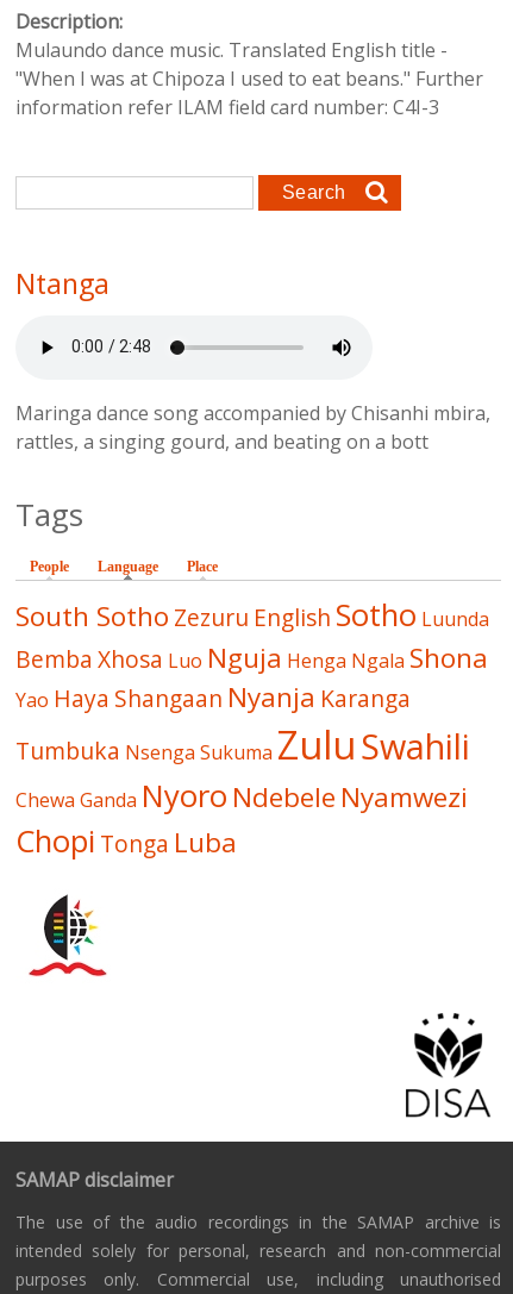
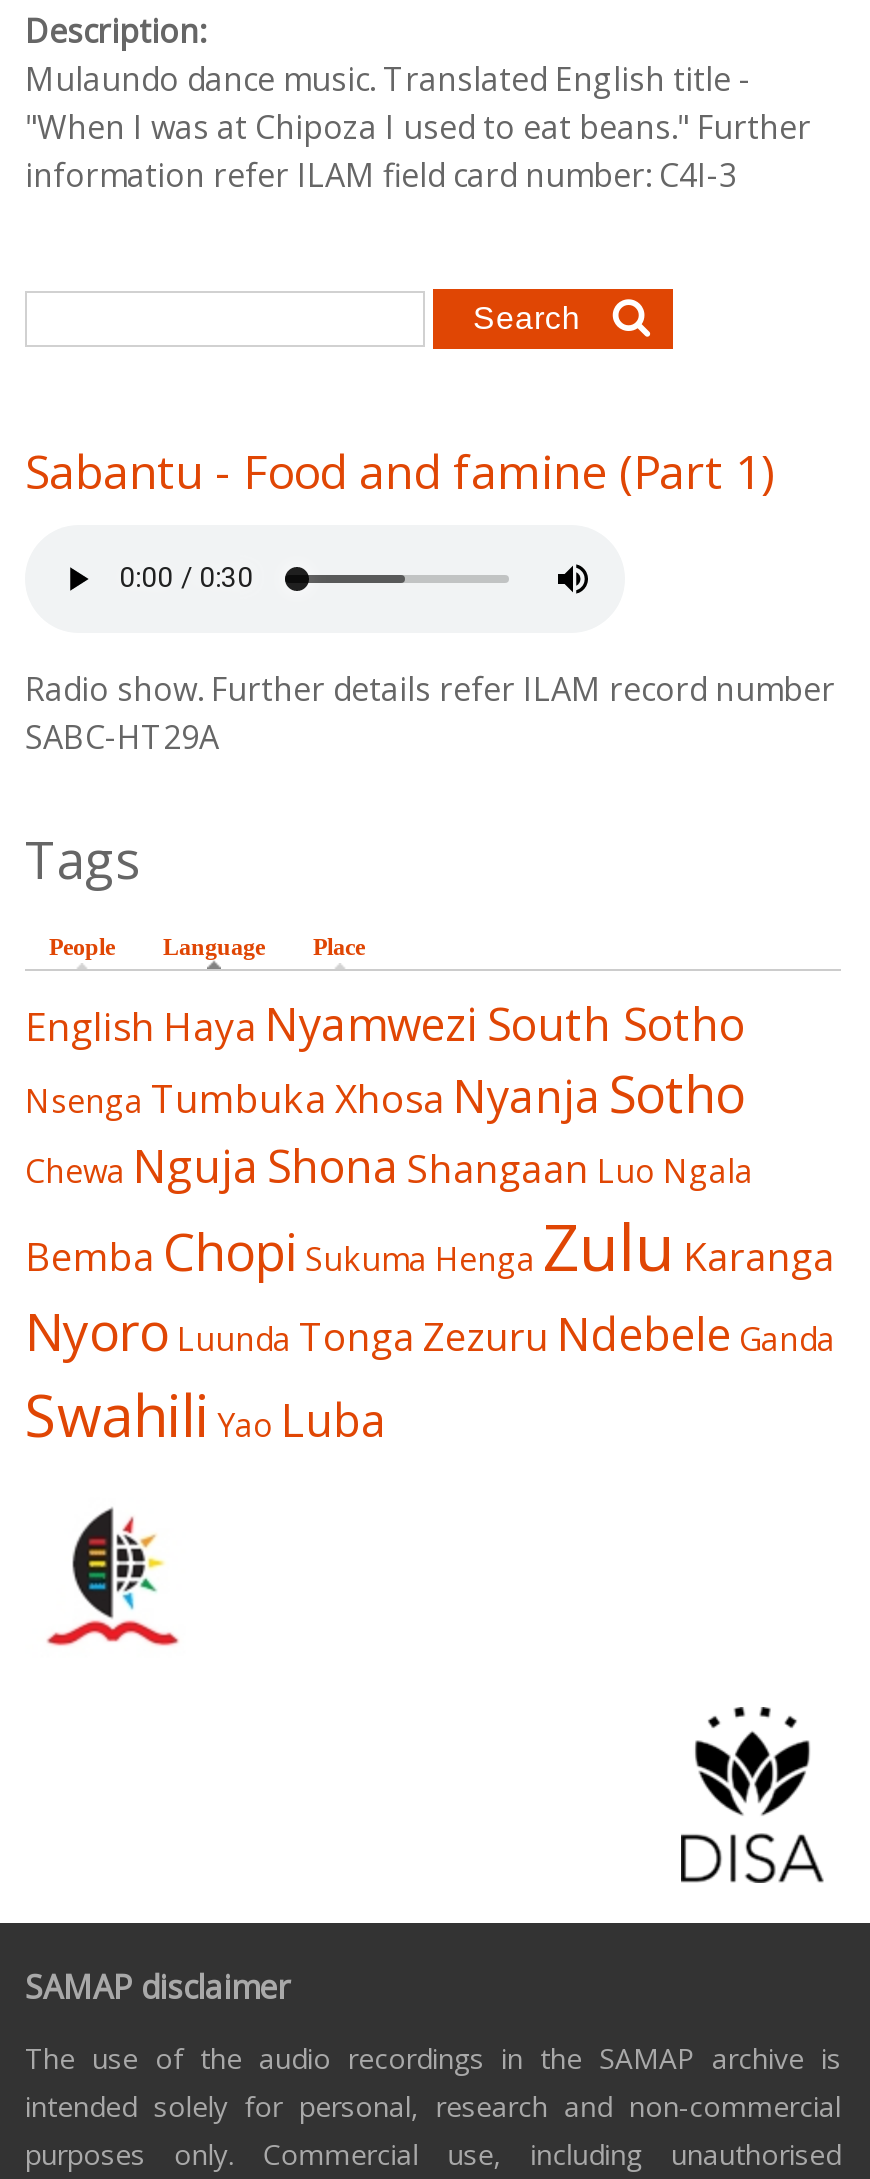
[15,265,110,303] Ntanga -> [25,440,775,504] Sabantu - Food and famine (Part 1)
[15,400,490,455] Maringa dance song accompanied by Chisanhi mbira, | rattles, a singing gourd, and beating on a bott -> [25,667,835,759] Radio show. Further details refer ILAM record number | SABC-HT29A
[15,594,489,862] South Sotho Zezuru English Sotho Luunda | Bemba Xhosa Luo Nguja Henga Ngala Shona | Yao Haya Shangaan Nyanja Karanga | Tumbuka Nsenga Sukuma Zulu Swahili | Chewa Ganda Nyoro Ndebele Nyamwezi | Chopi Tonga Luba -> [25,993,835,1453] English Haya Nyamwezi South Sotho | Nsenga Tumbuka Xhosa Nyanja Sotho | Chewa Nguja Shona Shangaan Luo Ngala | Bemba Chopi Sukuma Henga Zulu Karanga | Nyoro Luunda Tonga Zezuru Ndebele Ganda | Swahili Yao Luba

